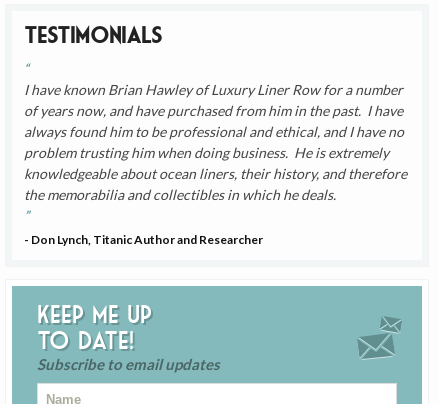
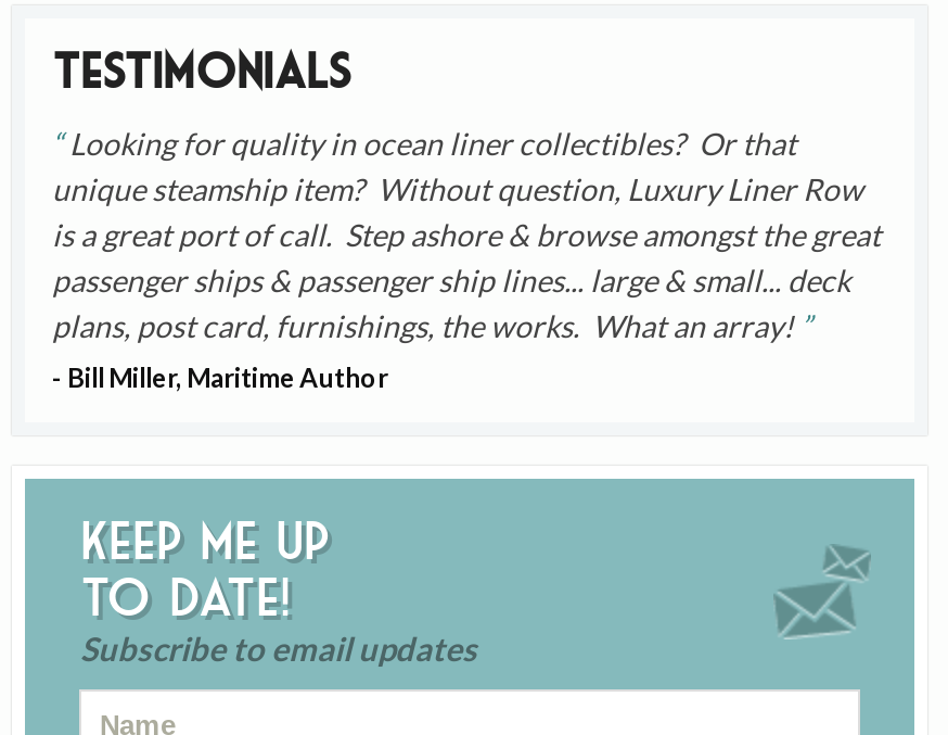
[24,81,407,247] I have known Brian Hawley of Luxury Liner Row for a number | of years now, and have purchased from him in the past. I have | always found him to be professional and ethical, and I have no | problem trusting him when doing business. He is extremely | knowledgeable about ocean liners, their history, and therefore | the memorabilia and collectibles in which he deals. | - Don Lynch, Titanic Author and Researcher -> [52,125,881,393] Looking for quality in ocean liner collectibles? Or that | unique steamship item? Without question, Luxury Liner Row | is a great port of call. Step ashore & browse amongst the great | passenger ships & passenger ship lines... large & small... deck | plans, post card, furnishings, the works. What an array! | - Bill Miller, Maritime Author

